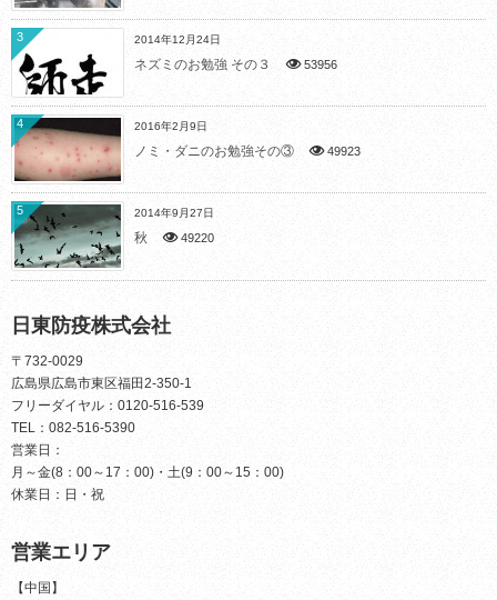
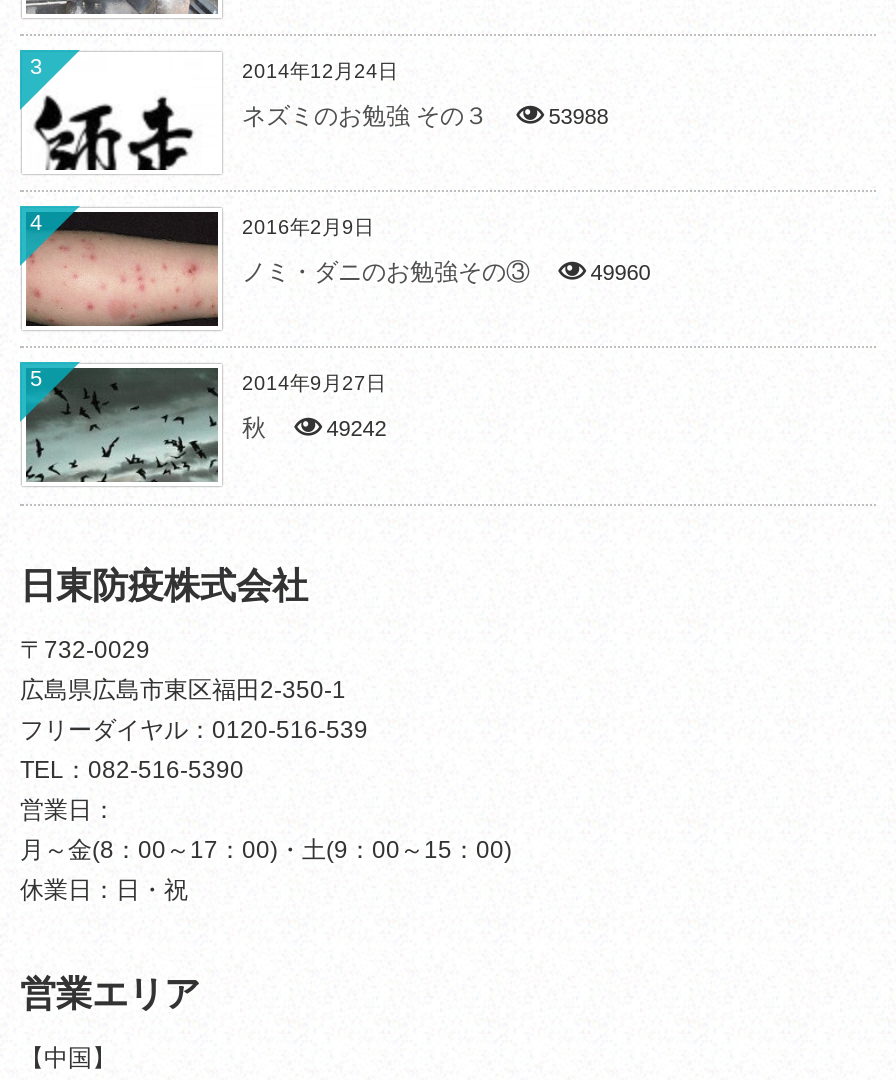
[304,58,337,71] 53956 -> [548,104,608,128] 53988
[327,145,361,158] 49923 -> [590,261,650,285] 49960
[181,232,214,245] 49220 -> [326,417,386,441] 49242

